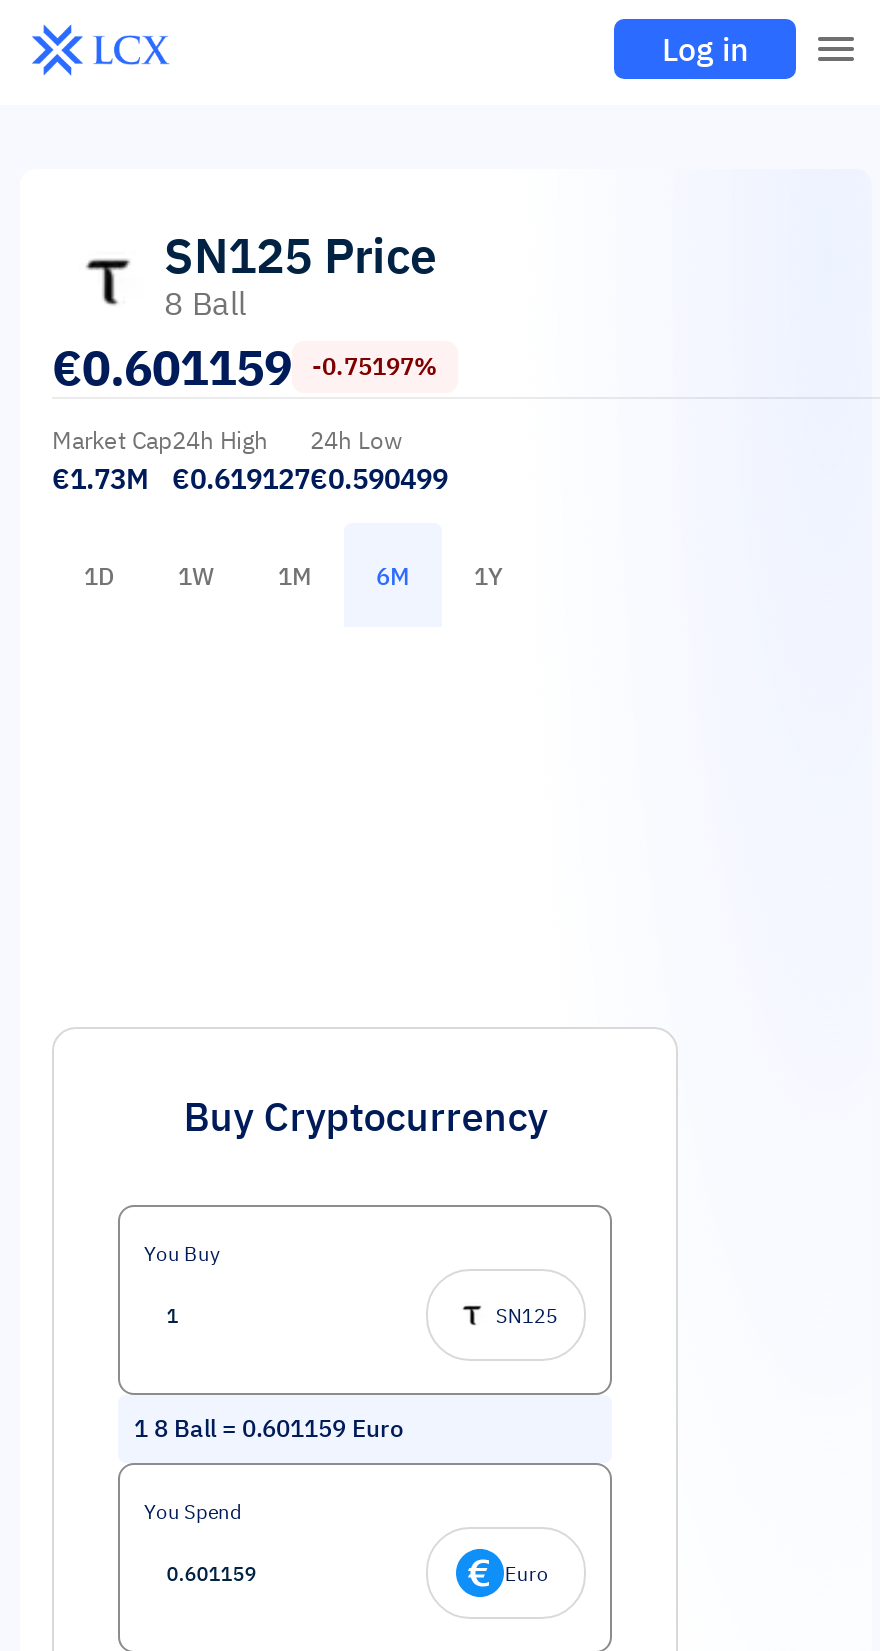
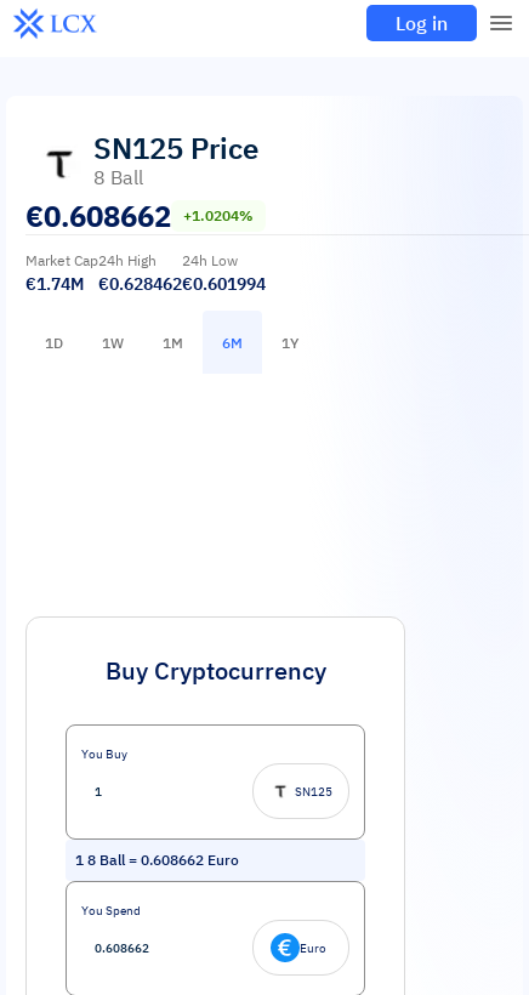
[52,335,292,399] €0.601159 -> [25,197,171,235] €0.608662
[312,351,438,381] -0.75197% -> [183,206,254,224] +1.0204%
[52,461,148,497] €1.73M -> [25,273,84,295] €1.74M
[172,461,310,497] €0.619127 -> [98,273,182,295] €0.628462
[310,461,448,497] €0.590499 -> [182,273,266,295] €0.601994
[134,1413,404,1443] 1 8 Ball = 0.601159 Euro -> [75,851,239,869] 1 8 Ball = 0.608662 Euro

